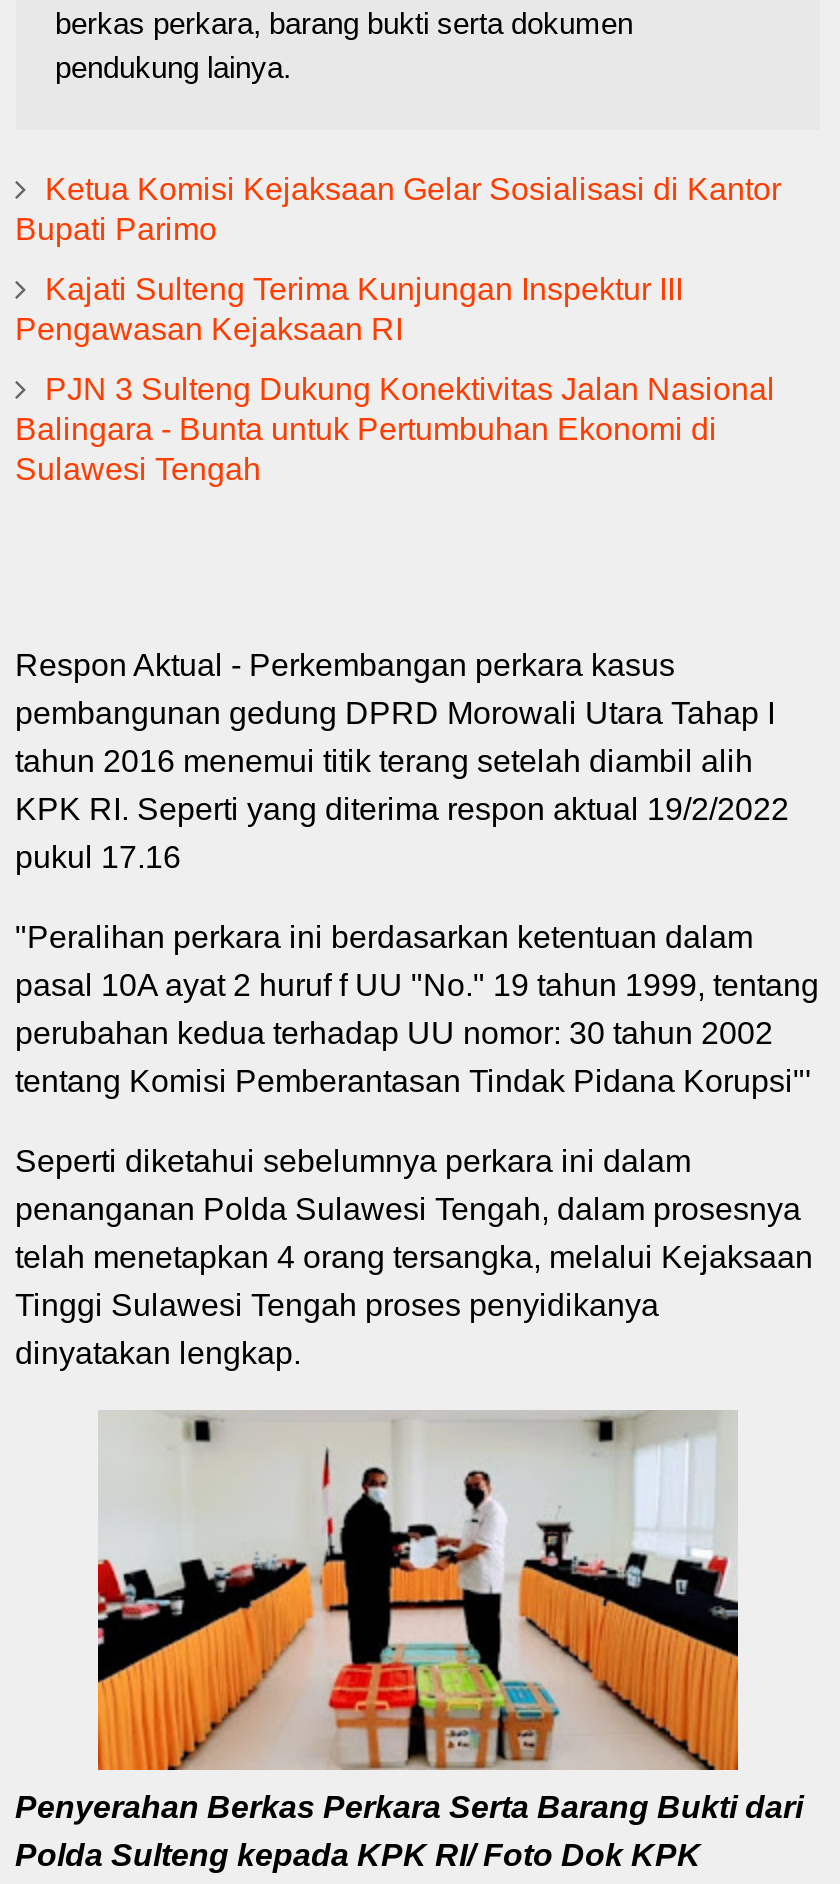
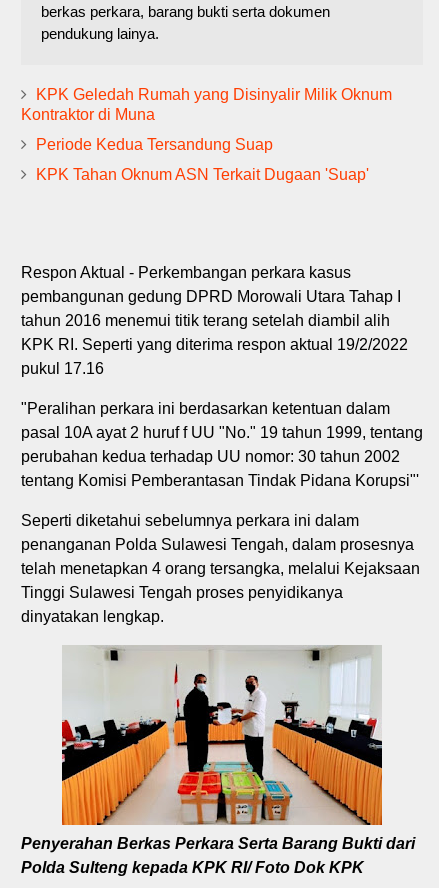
[15,171,781,245] Ketua Komisi Kejaksaan Gelar Sosialisasi di Kantor | Bupati Parimo -> [20,86,391,123] KPK Geledah Rumah yang Disinyalir Milik Oknum | Kontraktor di Muna
[15,271,683,345] Kajati Sulteng Terima Kunjungan Inspektur III | Pengawasan Kejaksaan RI -> [35,136,272,153] Periode Kedua Tersandung Suap
[15,371,775,485] PJN 3 Sulteng Dukung Konektivitas Jalan Nasional | Balingara - Bunta untuk Pertumbuhan Ekonomi di | Sulawesi Tengah -> [35,166,368,183] KPK Tahan Oknum ASN Terkait Dugaan 'Suap'

